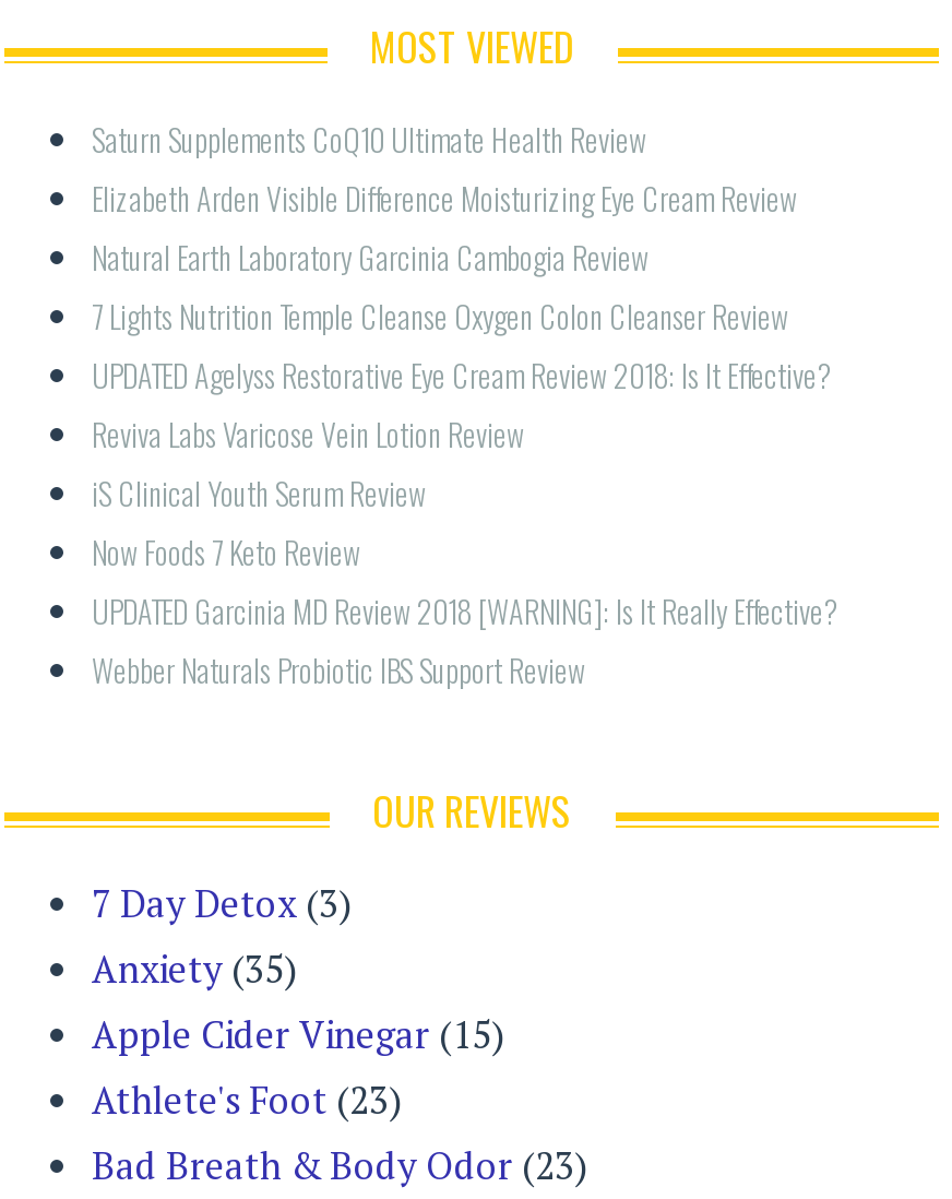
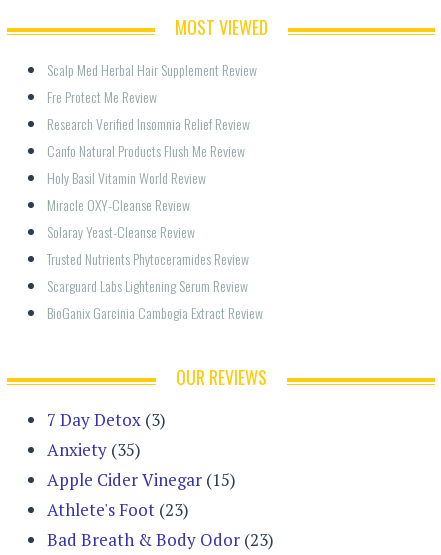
[92,116,838,692] Saturn Supplements CoQ10 Ultimate Health Review | Elizabeth Arden Visible Difference Moisturizing Eye Cream Review | Natural Earth Laboratory Garcinia Cambogia Review | 7 Lights Nutrition Temple Cleanse Oxygen Colon Cleanser Review | UPDATED Agelyss Restorative Eye Cream Review 2018: Is It Effective? | Reviva Labs Varicose Vein Lotion Review | iS Clinical Youth Serum Review | Now Foods 7 Keto Review | UPDATED Garcinia MD Review 2018 [WARNING]: Is It Really Effective? | Webber Naturals Probiotic IBS Support Review -> [47,59,263,323] Scalp Med Herbal Hair Supplement Review | Fre Protect Me Review | Research Verified Insomnia Relief Review | Canfo Natural Products Flush Me Review | Holy Basil Vitamin World Review | Miracle OXY-Cleanse Review | Solaray Yeast-Cleanse Review | Trusted Nutrients Phytoceramides Review | Scarguard Labs Lightening Serum Review | BioGanix Garcinia Cambogia Extract Review

